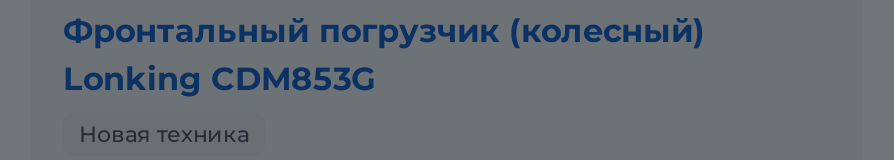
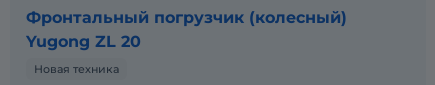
[63,60,375,98] Lonking CDM853G -> [26,32,141,51] Yugong ZL 20

